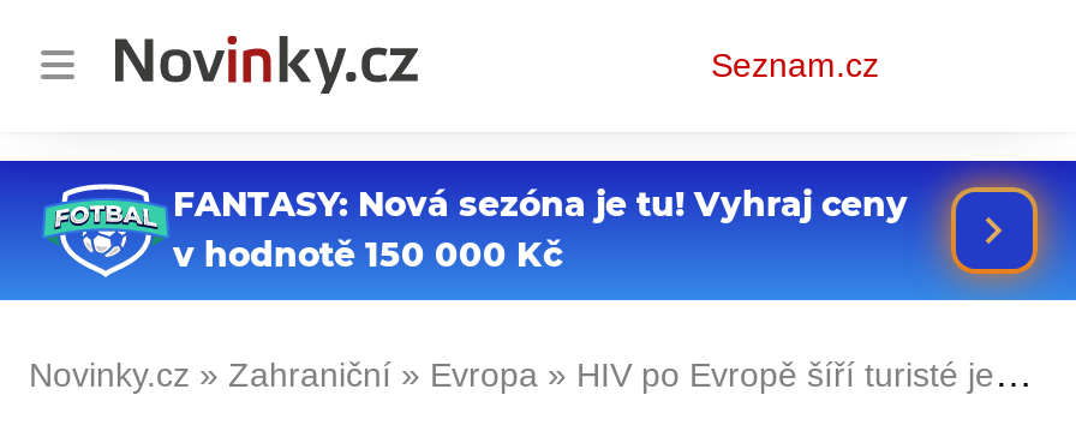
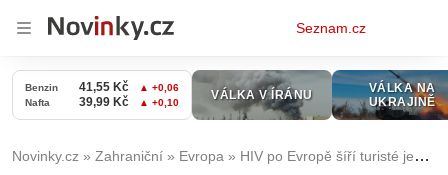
[7,158,1069,303] [image] -> [3,68,445,125] [image]

